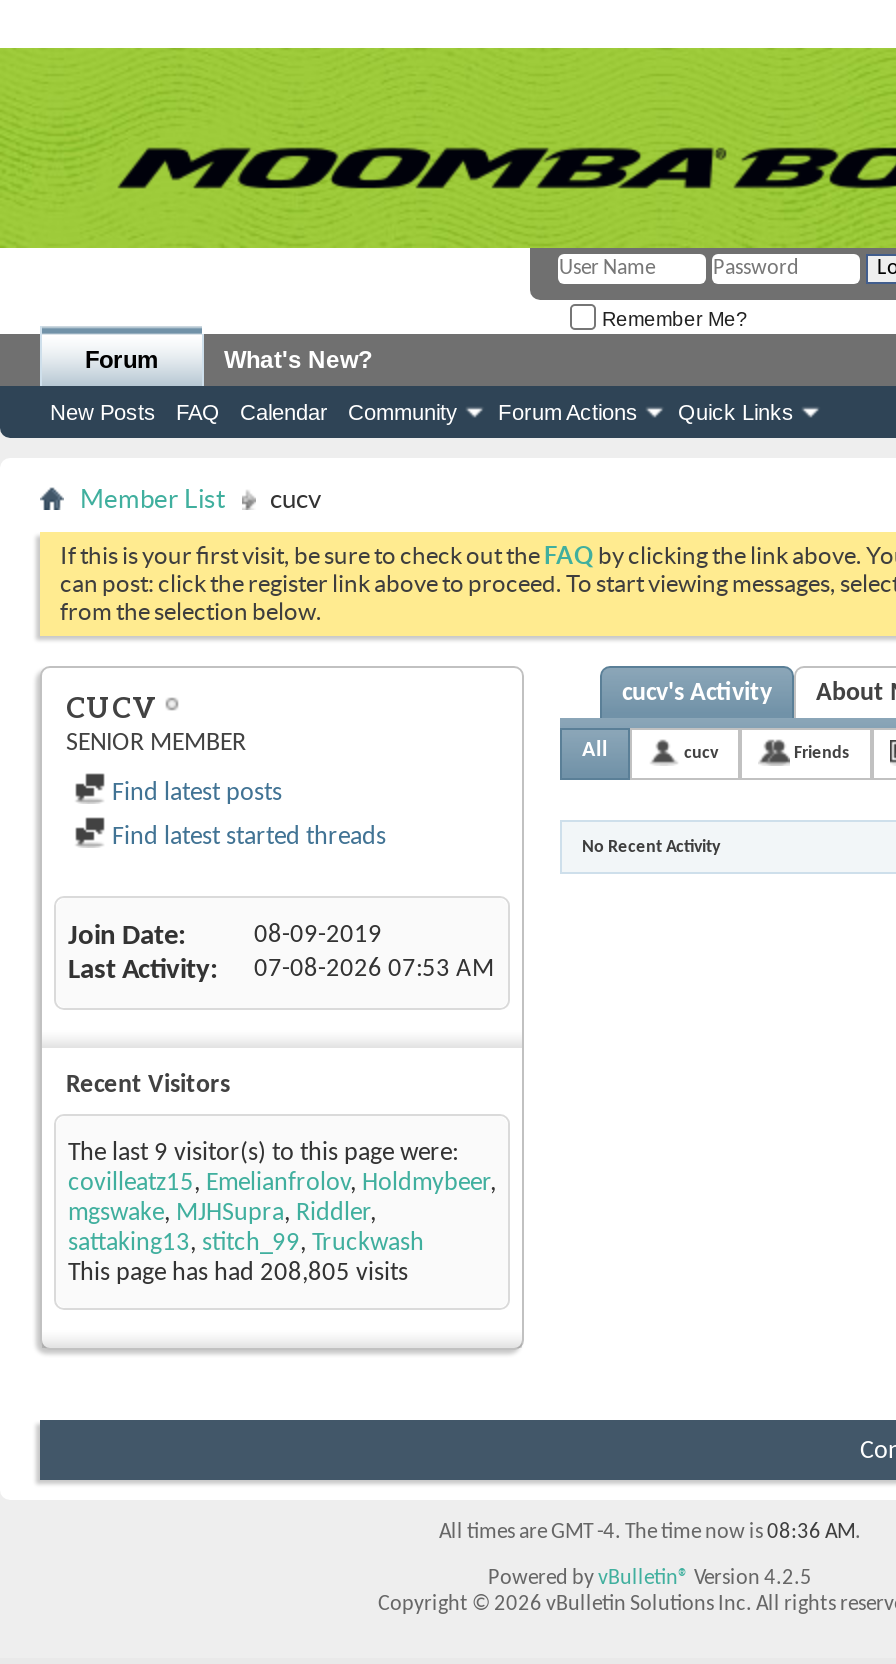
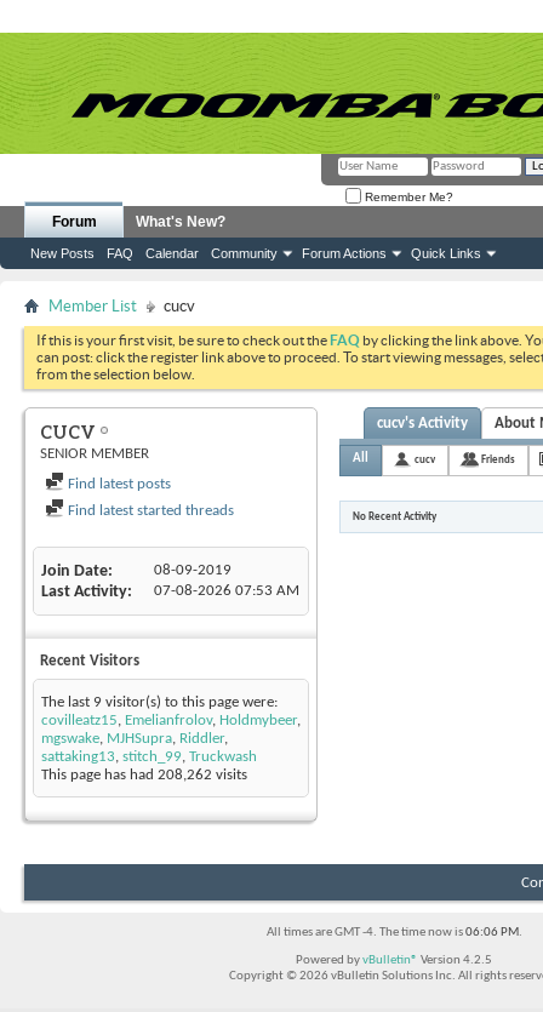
[68,1261,408,1287] This page has had 208,805 visits -> [41,768,247,783] This page has had 208,262 visits
[439,1523,861,1545] All times are GMT -4. The time now is 08:36 AM. -> [266,926,522,940] All times are GMT -4. The time now is 06:06 PM.

